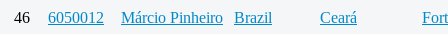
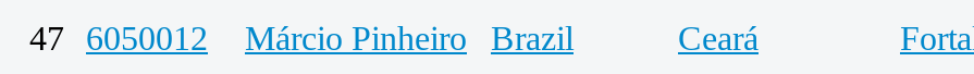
[14,9,104,26] 46 | 6050012 -> [29,19,208,56] 47 6050012

